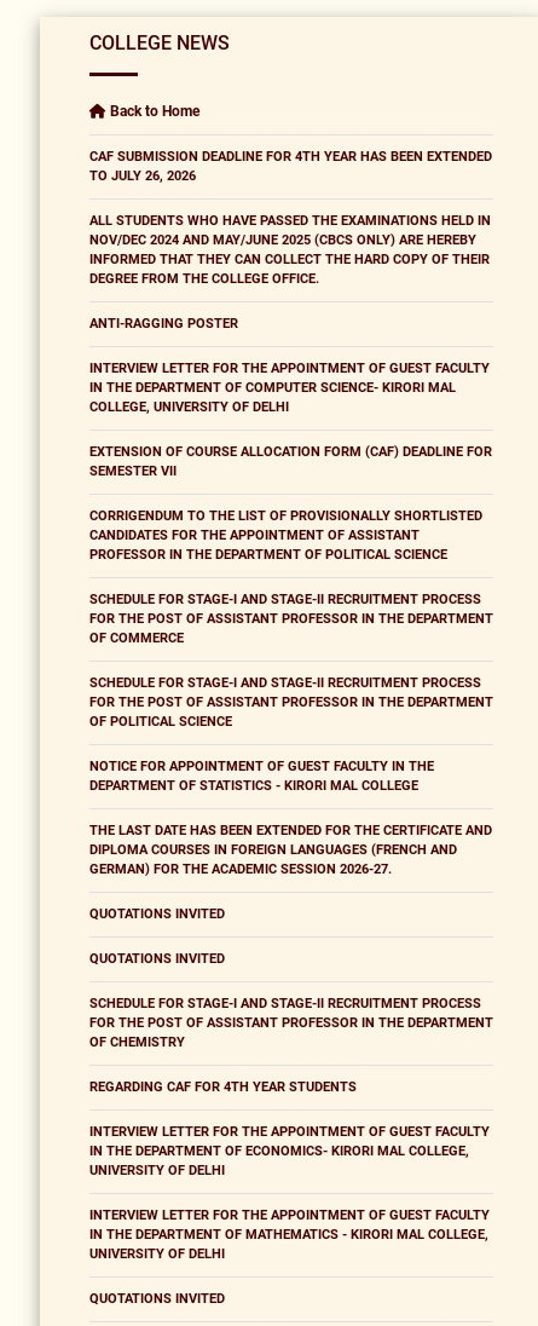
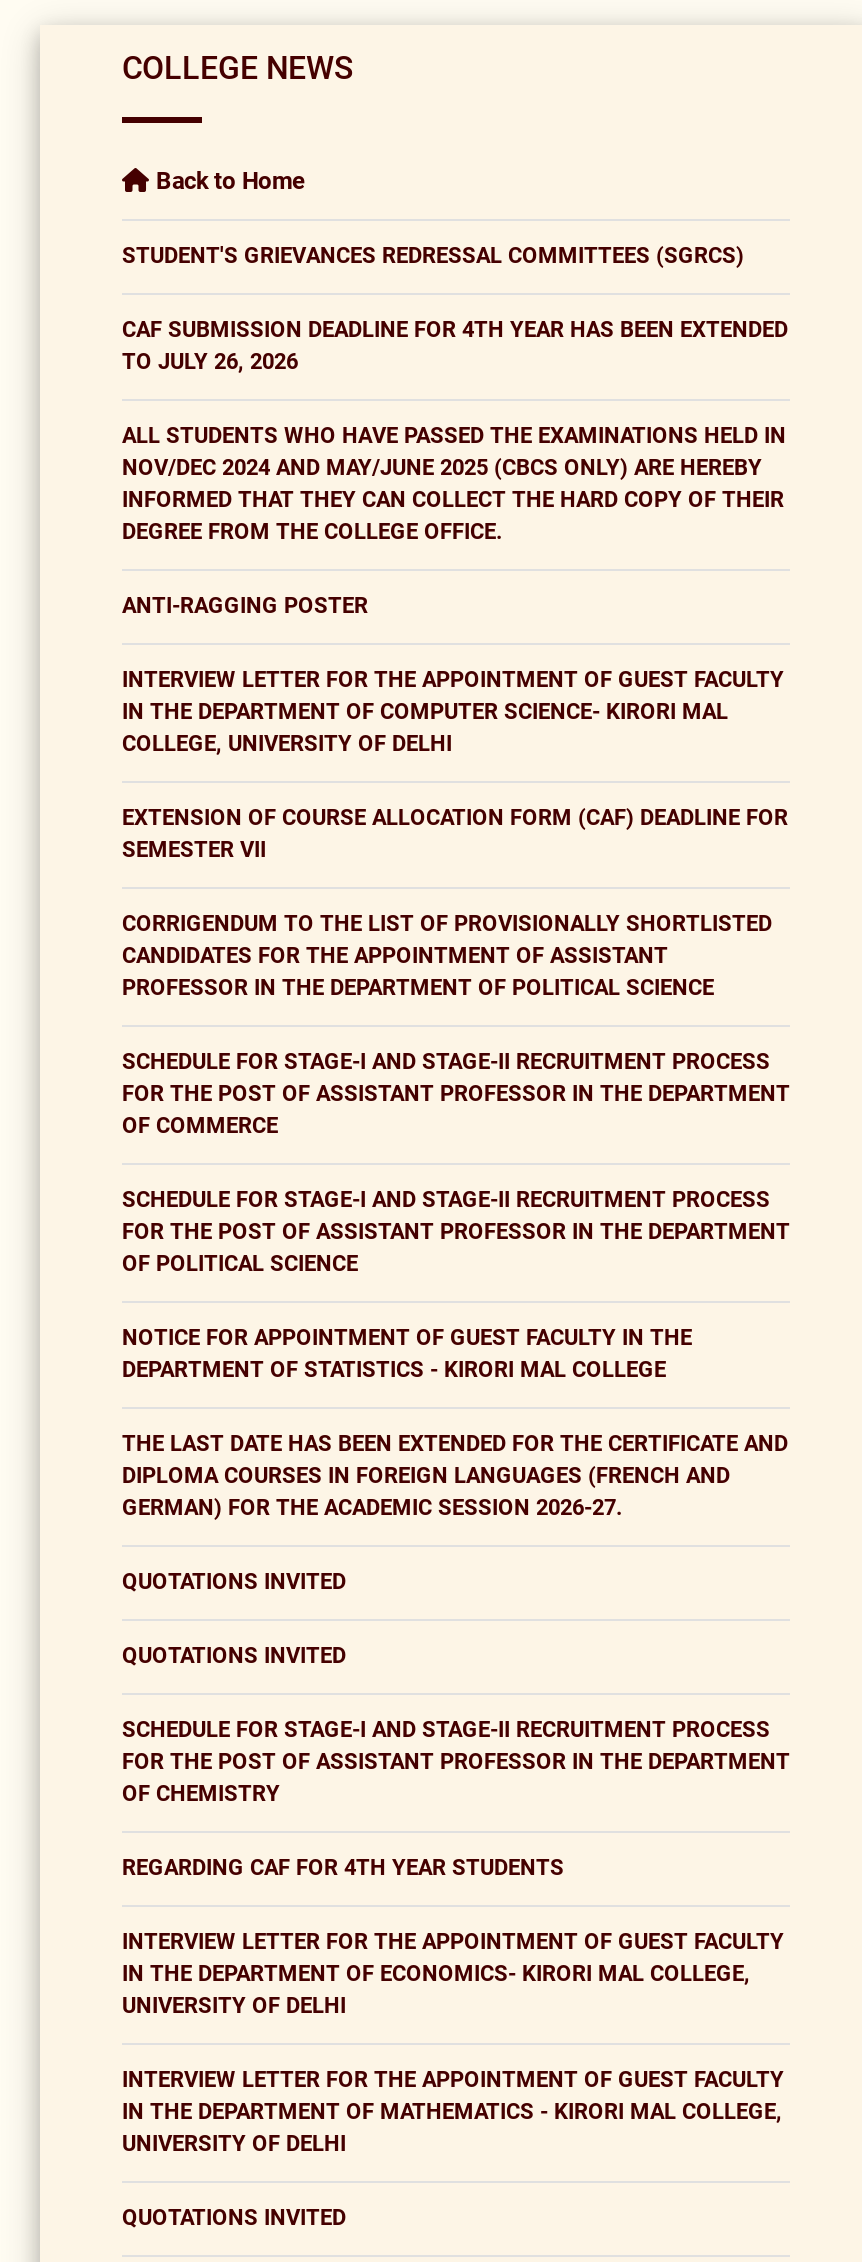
none -> [122,244,744,270] STUDENT'S GRIEVANCES REDRESSAL COMMITTEES (SGRCS)

